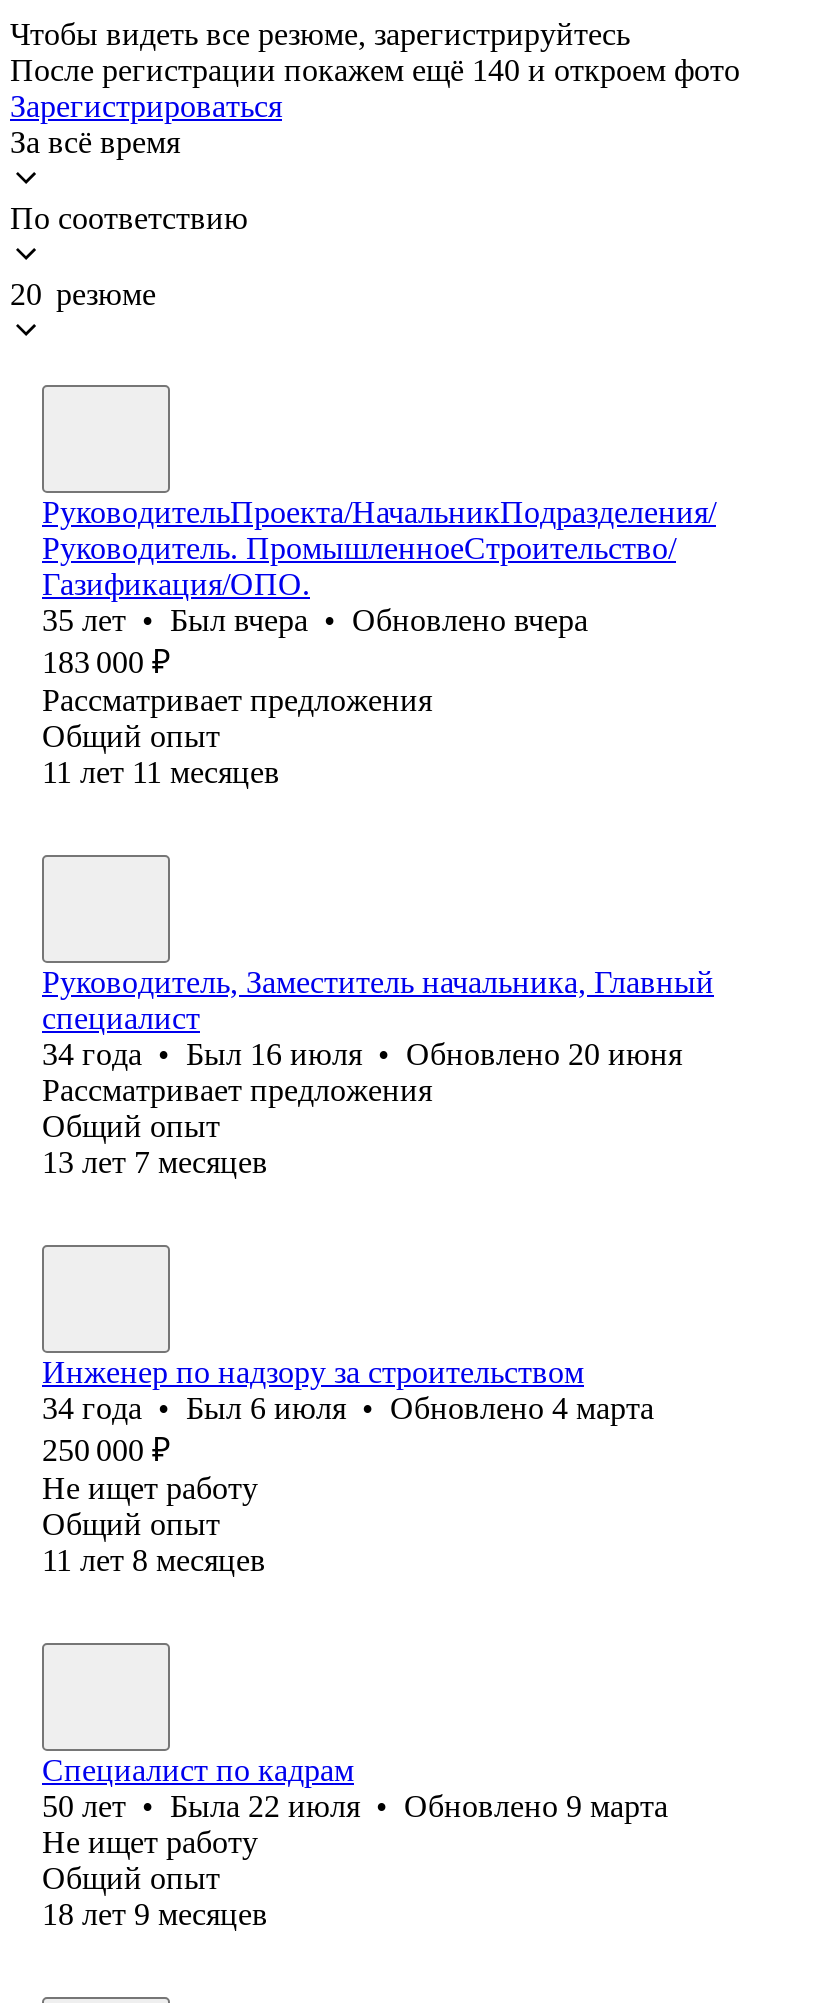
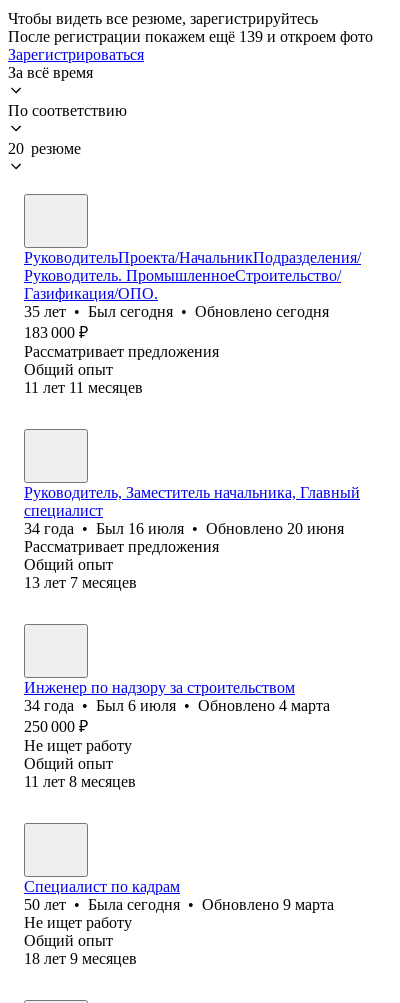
[10,53,740,87] После регистрации покажем ещё 140 и откроем фото -> [8,28,373,45] После регистрации покажем ещё 139 и откроем фото
[42,603,588,637] 35 лет • Был вчера • Обновлено вчера -> [24,303,329,320] 35 лет • Был сегодня • Обновлено сегодня
[42,1789,668,1823] 50 лет • Была 22 июля • Обновлено 9 марта -> [24,896,334,913] 50 лет • Была сегодня • Обновлено 9 марта

